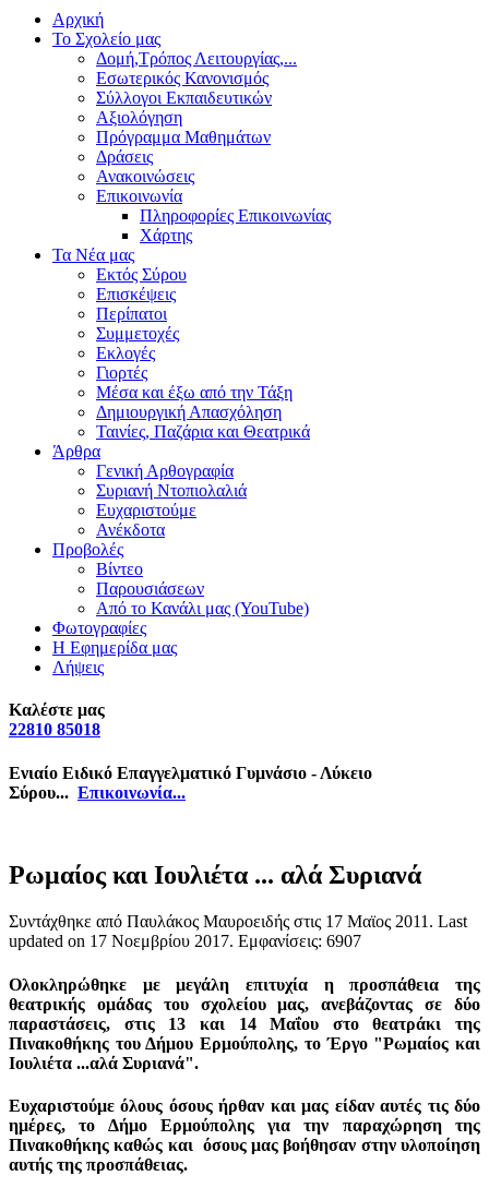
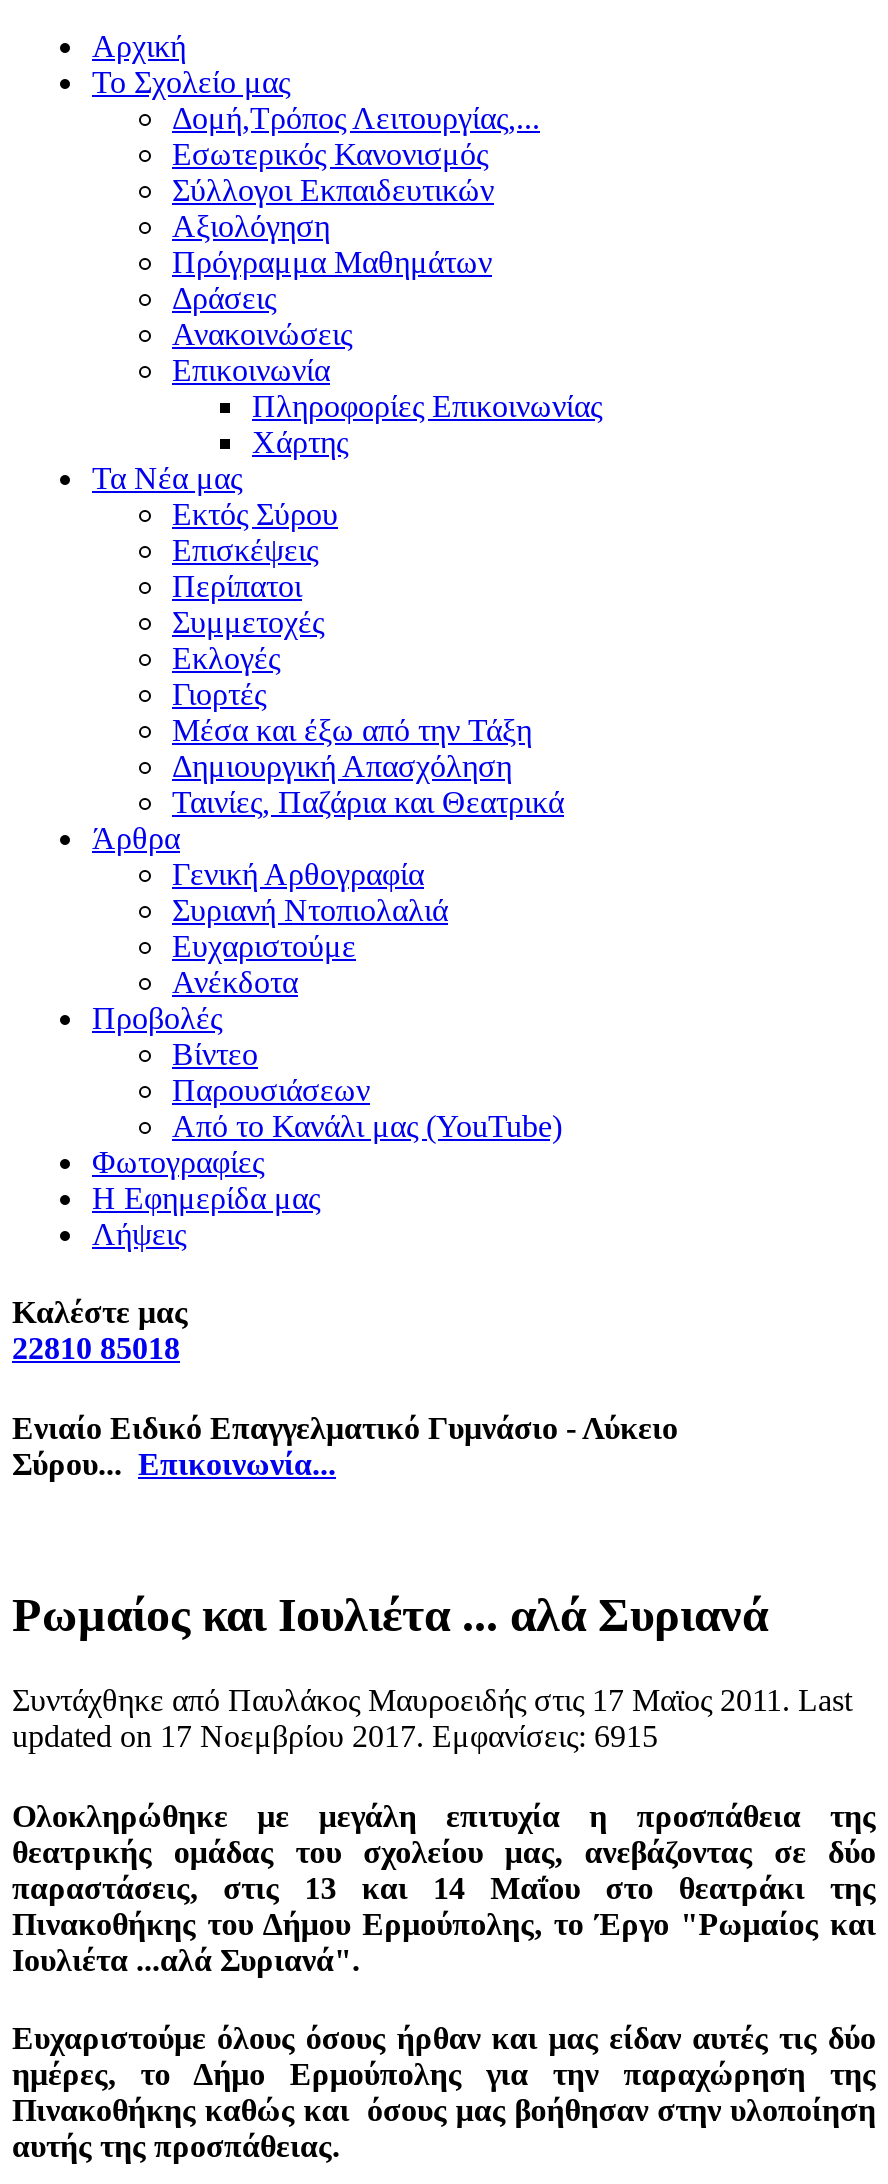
[9,932,361,951] updated on 17 Νοεμβρίου 2017. Εμφανίσεις: 6907 -> [12,1720,658,1754] updated on 17 Νοεμβρίου 2017. Εμφανίσεις: 6915

